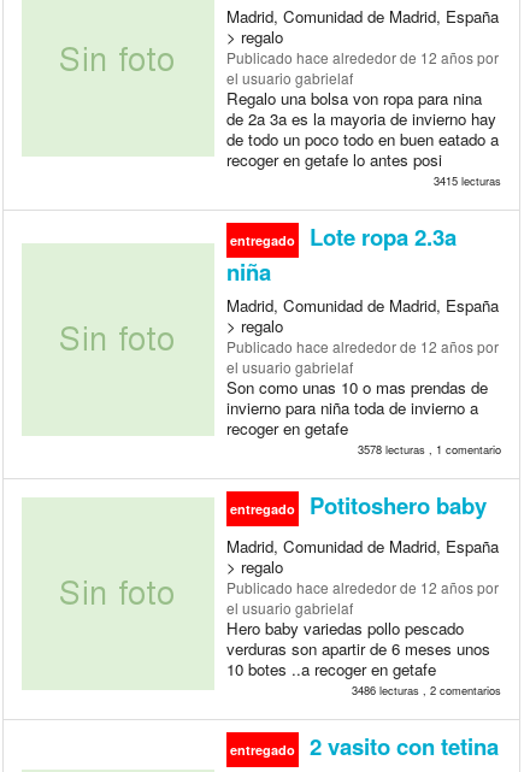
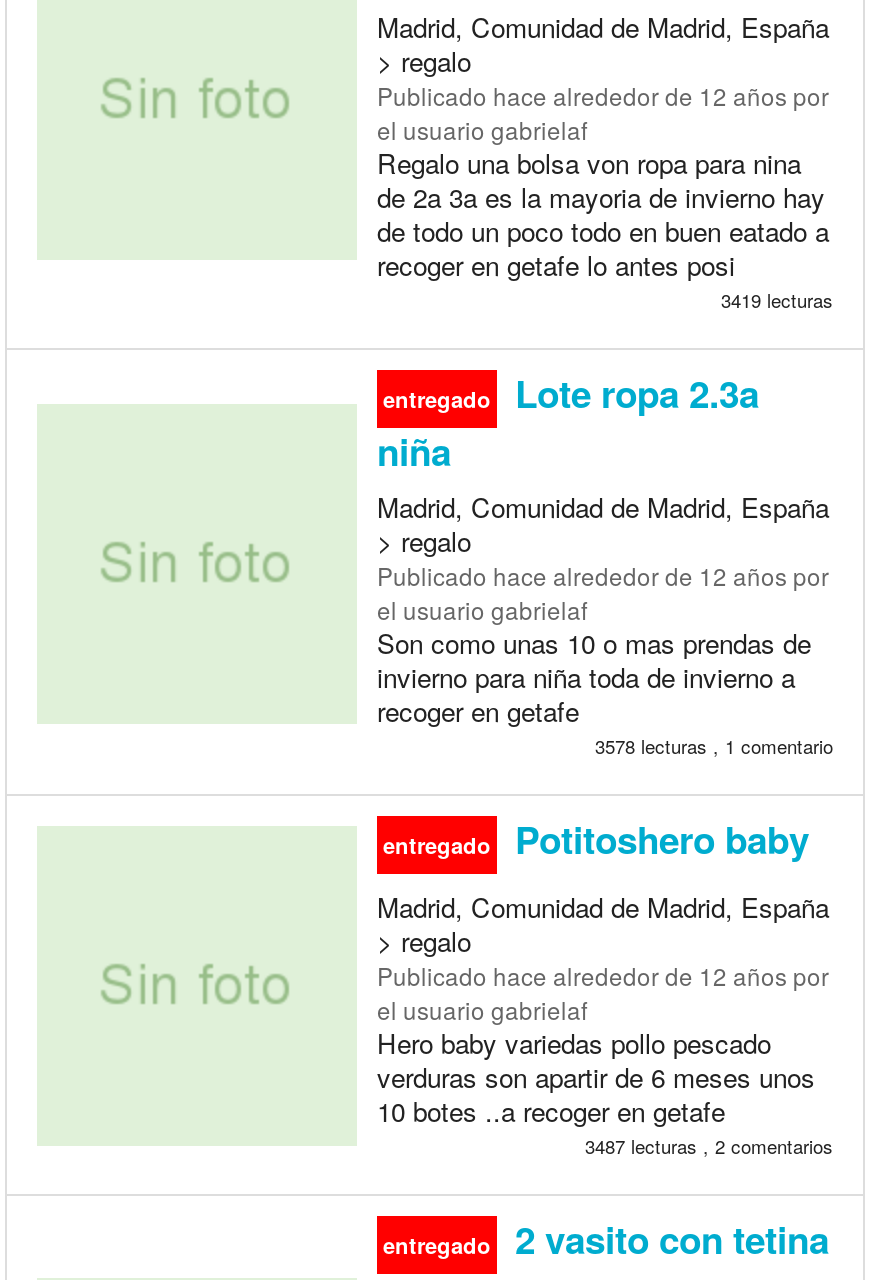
[434,172,501,188] 3415 lecturas -> [721,285,833,313] 3419 lecturas
[352,681,501,698] 3486 lecturas , 2 comentarios -> [585,1131,833,1159] 3487 lecturas , 2 comentarios

